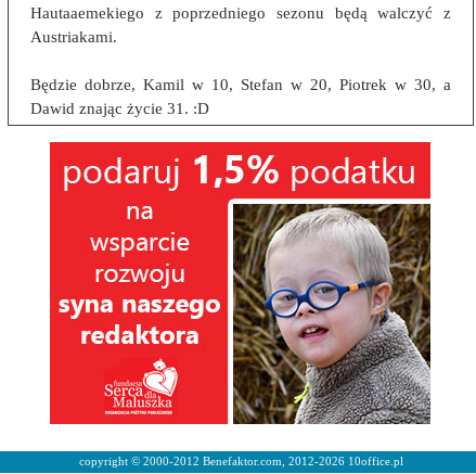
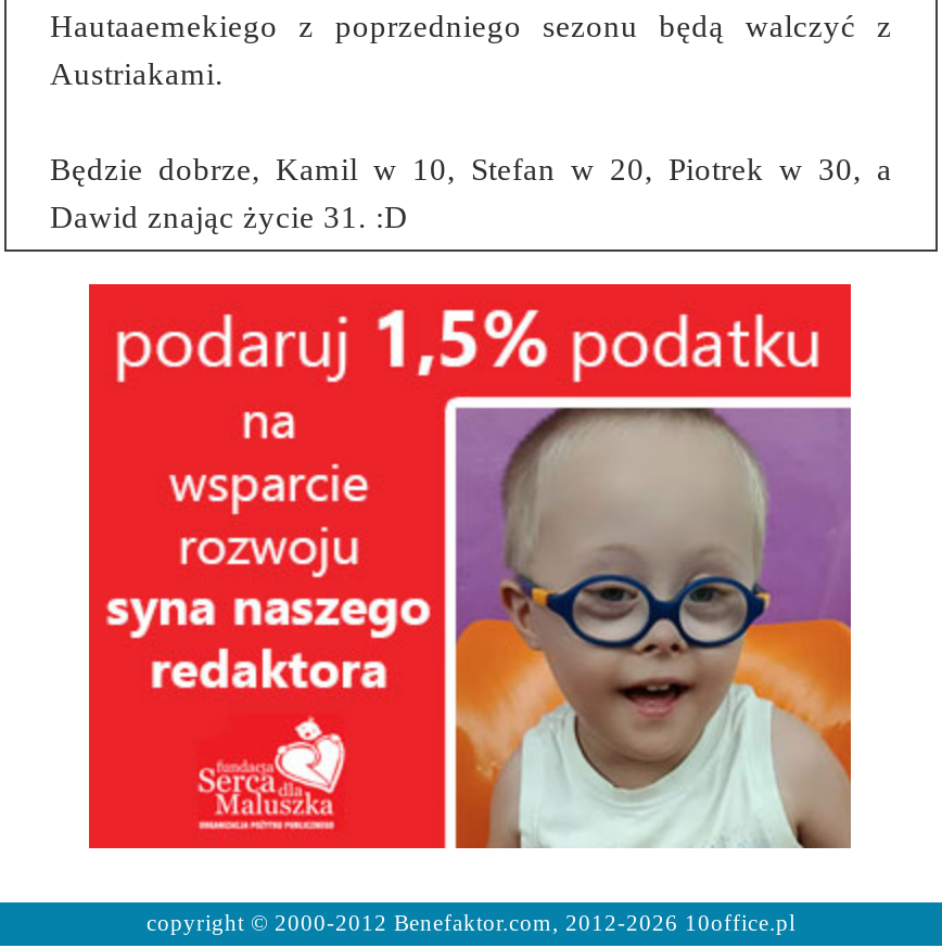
[232,203,432,425] [image] -> [454,406,853,850] [image]

